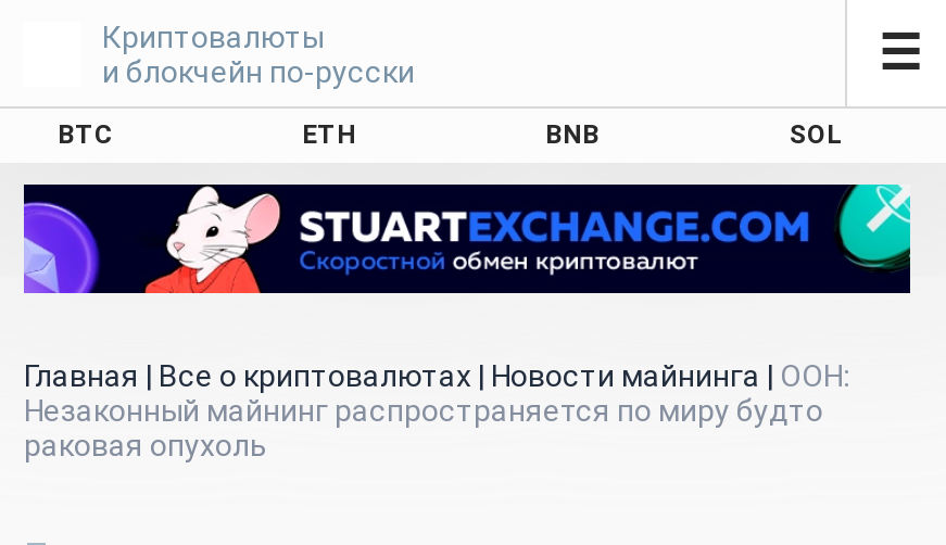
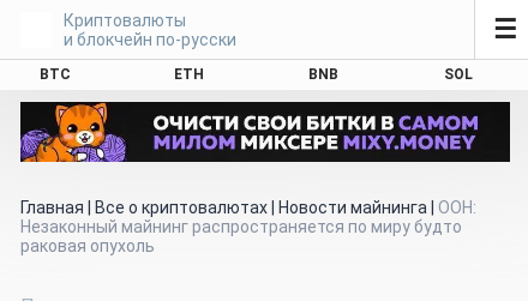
[22,182,912,295] [image] -> [19,101,511,163] [image]

